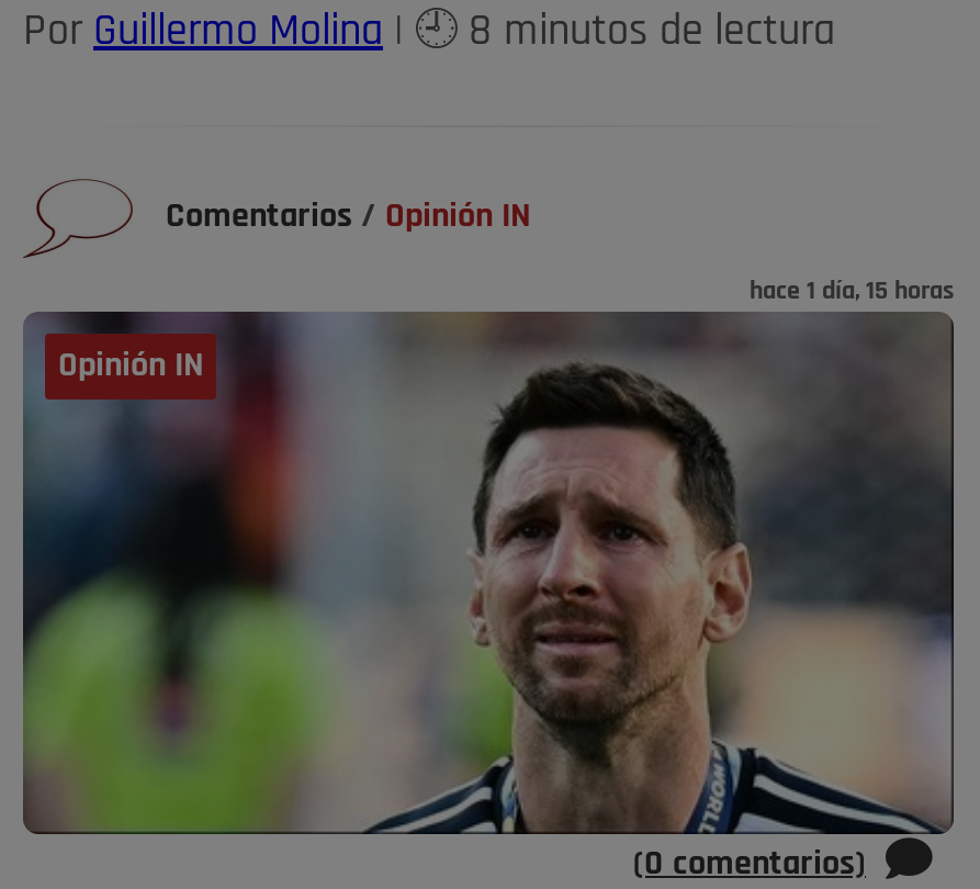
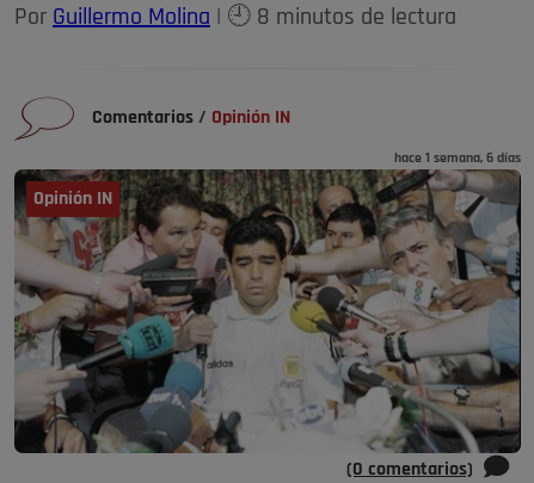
[750,279,954,305] hace 1 día, 15 horas -> [394,152,521,166] hace 1 semana, 6 días
[21,310,956,836] [image] -> [13,168,521,454] [image]

